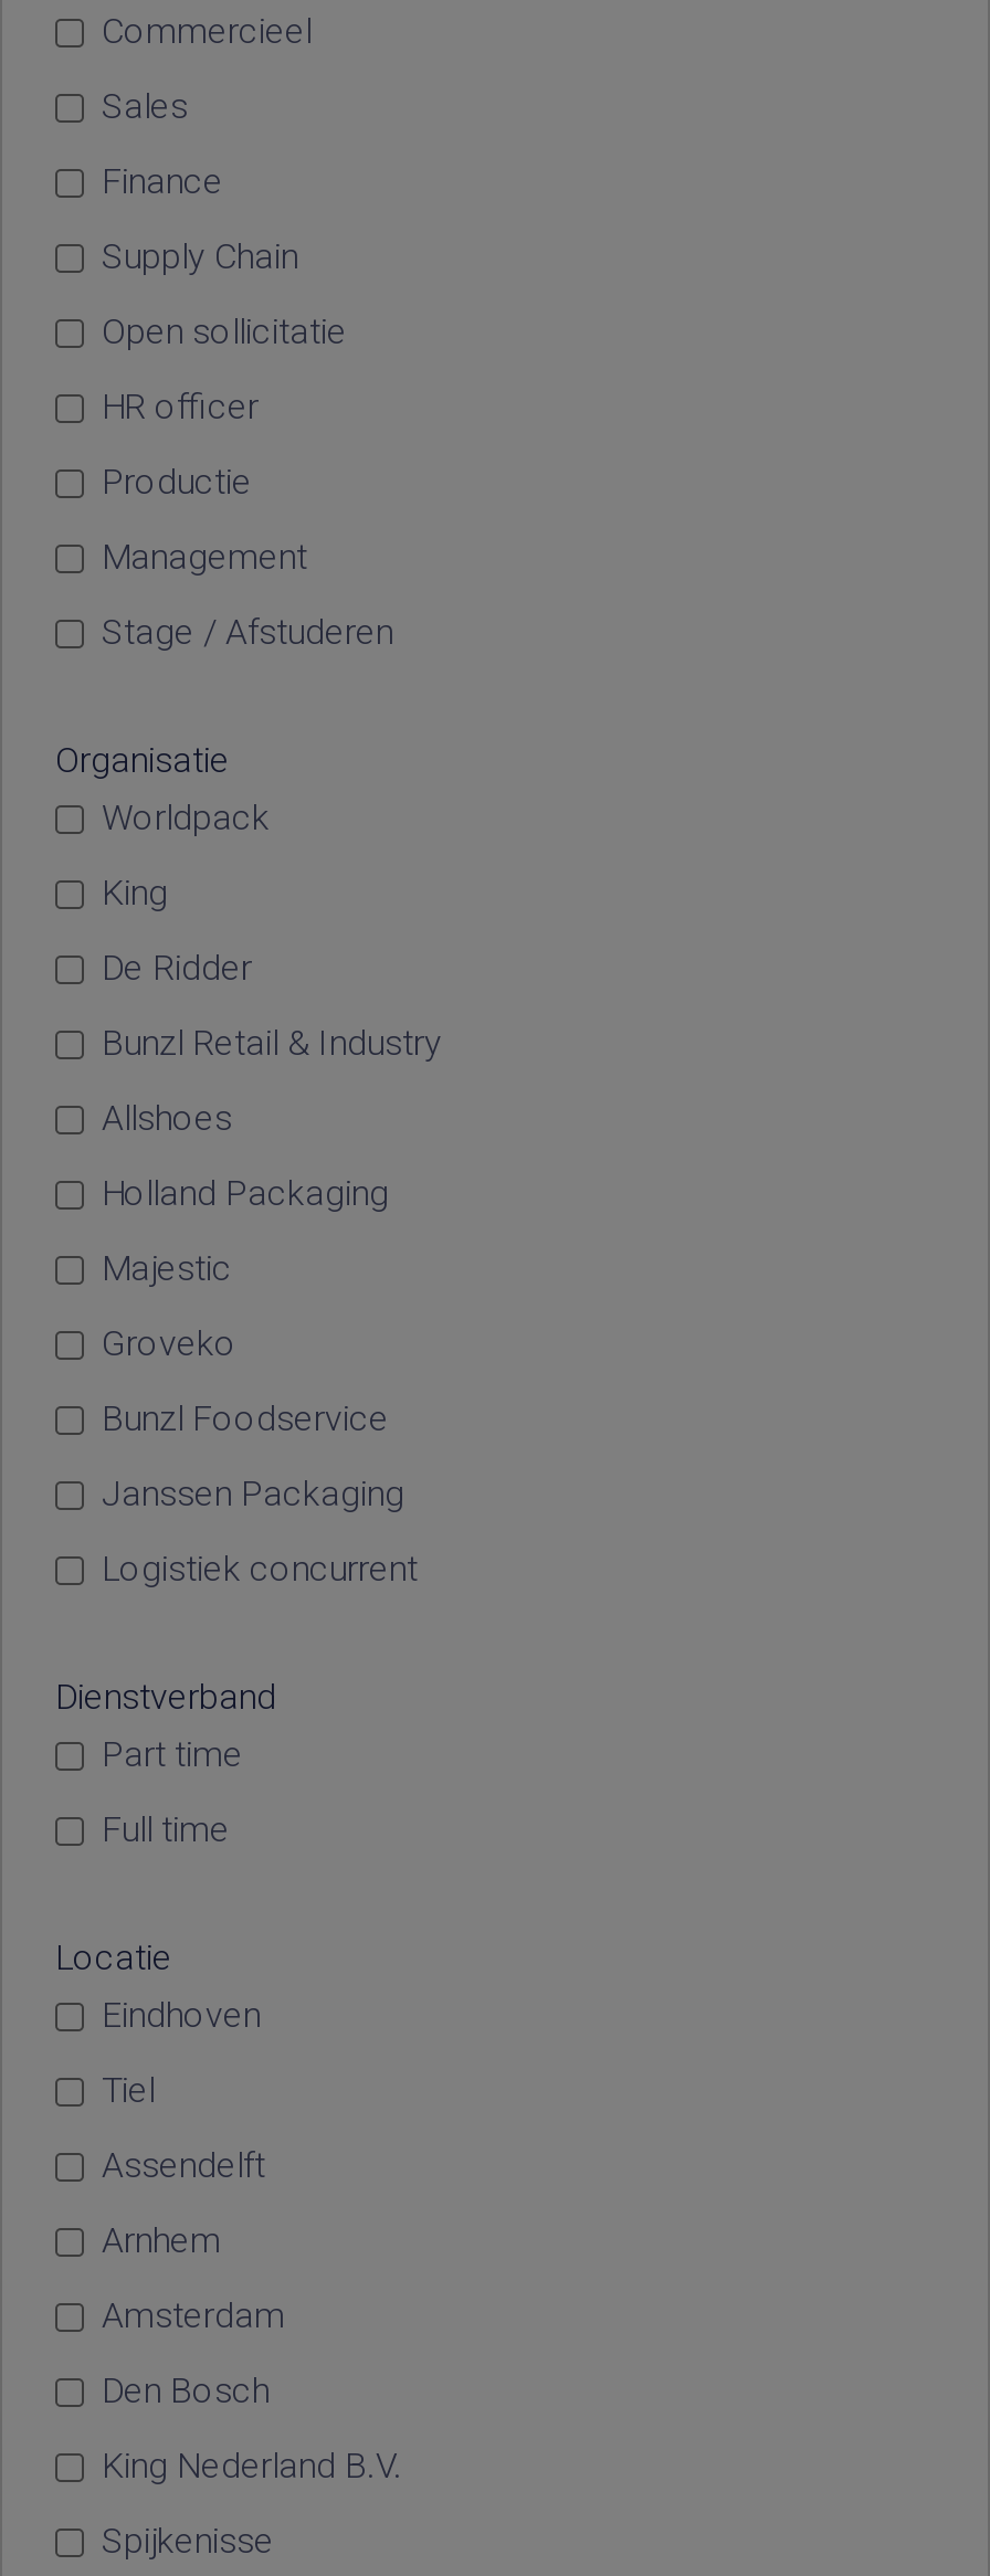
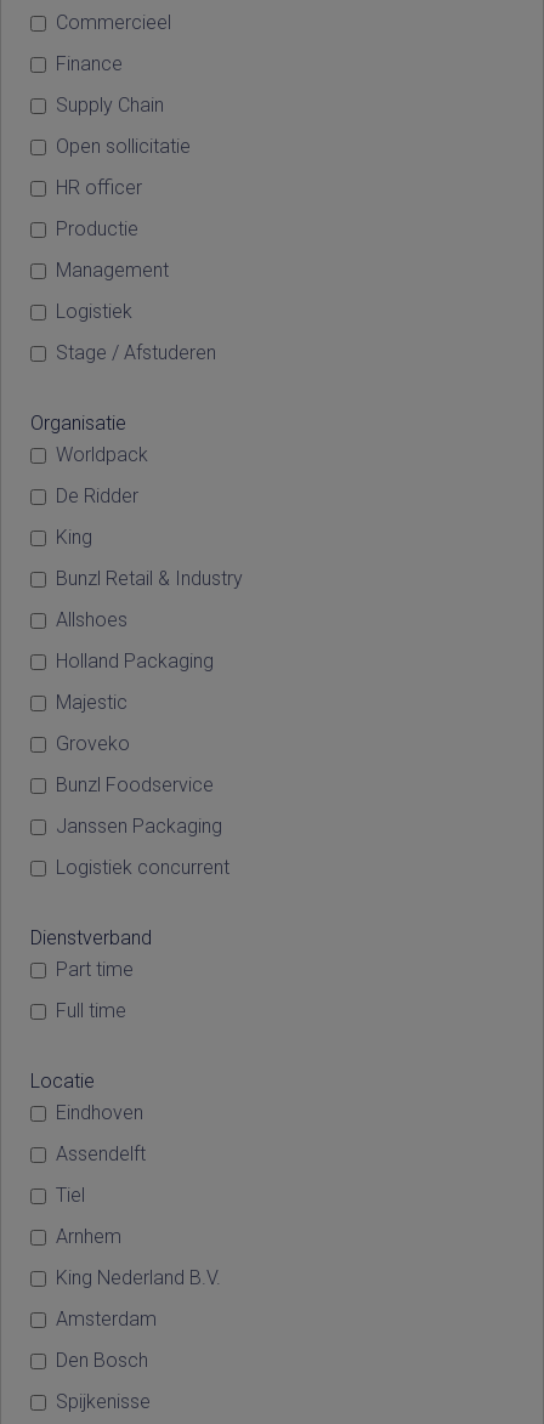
[102,85,188,127] Sales -> none
moved [102,160,347,578] -> [56,52,191,282]: Finance | Supply Chain | Open sollicitatie | HR officer | Productie | Management
none -> [56,300,132,323] Logistiek
moved [102,872,168,914] -> [56,526,92,549]: King
moved [102,947,252,989] -> [56,484,138,507]: De Ridder
moved [102,2069,155,2111] -> [56,1184,85,1207]: Tiel
moved [102,2144,265,2186] -> [56,1142,146,1165]: Assendelft
moved [102,2294,285,2411] -> [56,1307,157,1372]: Amsterdam | Den Bosch
moved [102,2445,402,2487] -> [56,1266,221,1289]: King Nederland B.V.

